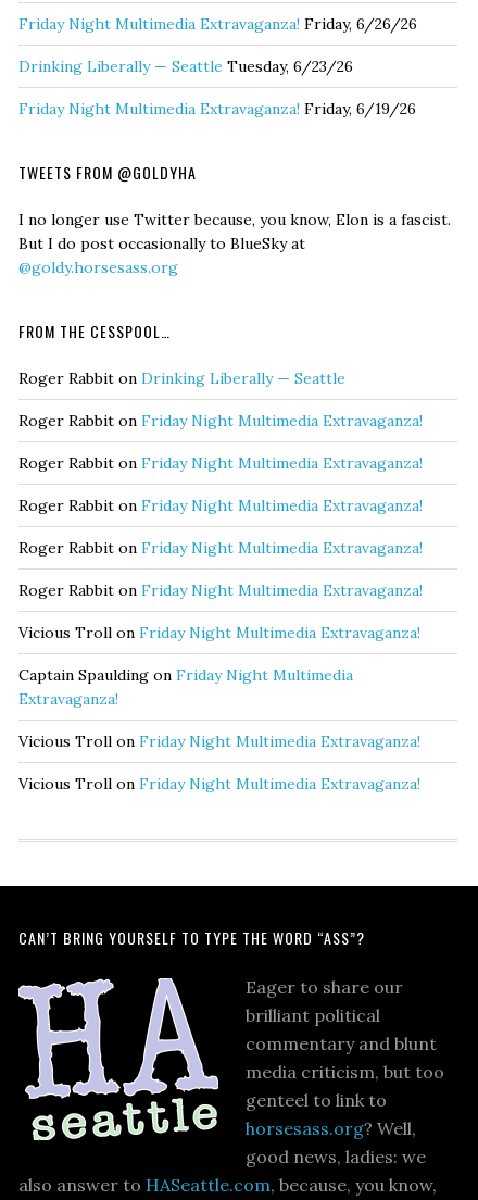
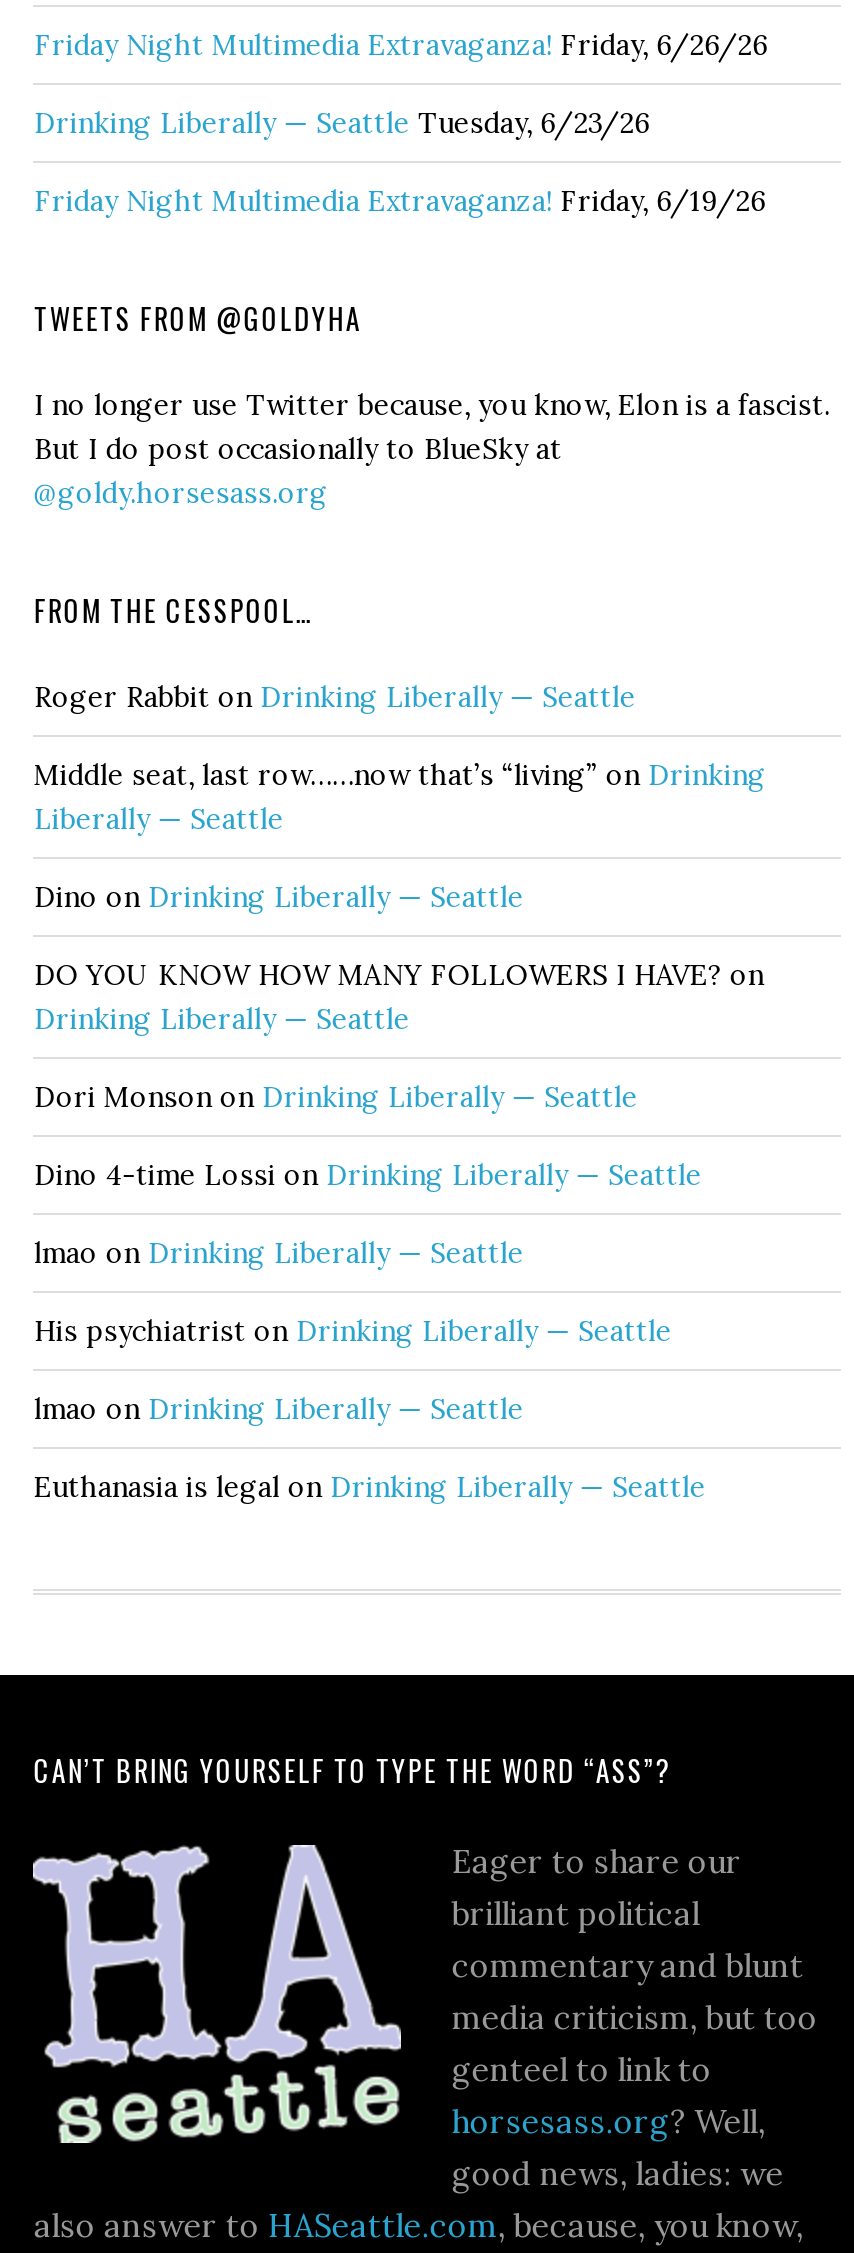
[19,411,423,430] Roger Rabbit on Friday Night Multimedia Extravaganza! -> [34,757,766,837] Middle seat, last row……now that’s “living” on Drinking | Liberally — Seattle
[19,453,423,473] Roger Rabbit on Friday Night Multimedia Extravaganza! -> [34,879,524,915] Dino on Drinking Liberally — Seattle
[19,496,423,515] Roger Rabbit on Friday Night Multimedia Extravaganza! -> [34,957,764,1037] DO YOU KNOW HOW MANY FOLLOWERS I HAVE? on | Drinking Liberally — Seattle
[19,538,423,558] Roger Rabbit on Friday Night Multimedia Extravaganza! -> [34,1079,638,1115] Dori Monson on Drinking Liberally — Seattle
[19,580,423,600] Roger Rabbit on Friday Night Multimedia Extravaganza! -> [34,1157,702,1193] Dino 4-time Lossi on Drinking Liberally — Seattle
[19,623,421,642] Vicious Troll on Friday Night Multimedia Extravaganza! -> [34,1235,524,1271] lmao on Drinking Liberally — Seattle
[19,665,354,709] Captain Spaulding on Friday Night Multimedia | Extravaganza! -> [34,1313,672,1349] His psychiatrist on Drinking Liberally — Seattle
[19,732,421,751] Vicious Troll on Friday Night Multimedia Extravaganza! -> [34,1391,524,1427] lmao on Drinking Liberally — Seattle
[19,774,421,793] Vicious Troll on Friday Night Multimedia Extravaganza! -> [34,1469,706,1505] Euthanasia is legal on Drinking Liberally — Seattle

